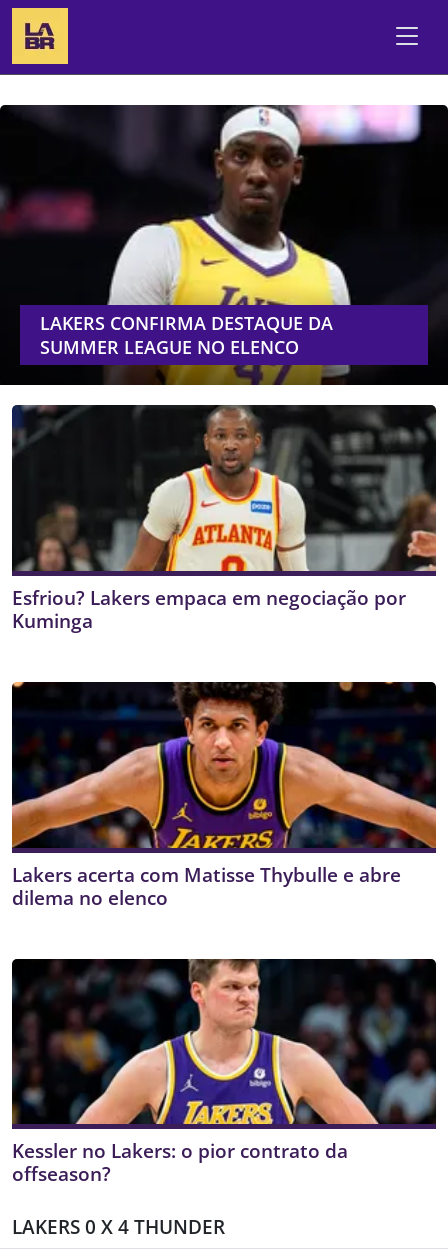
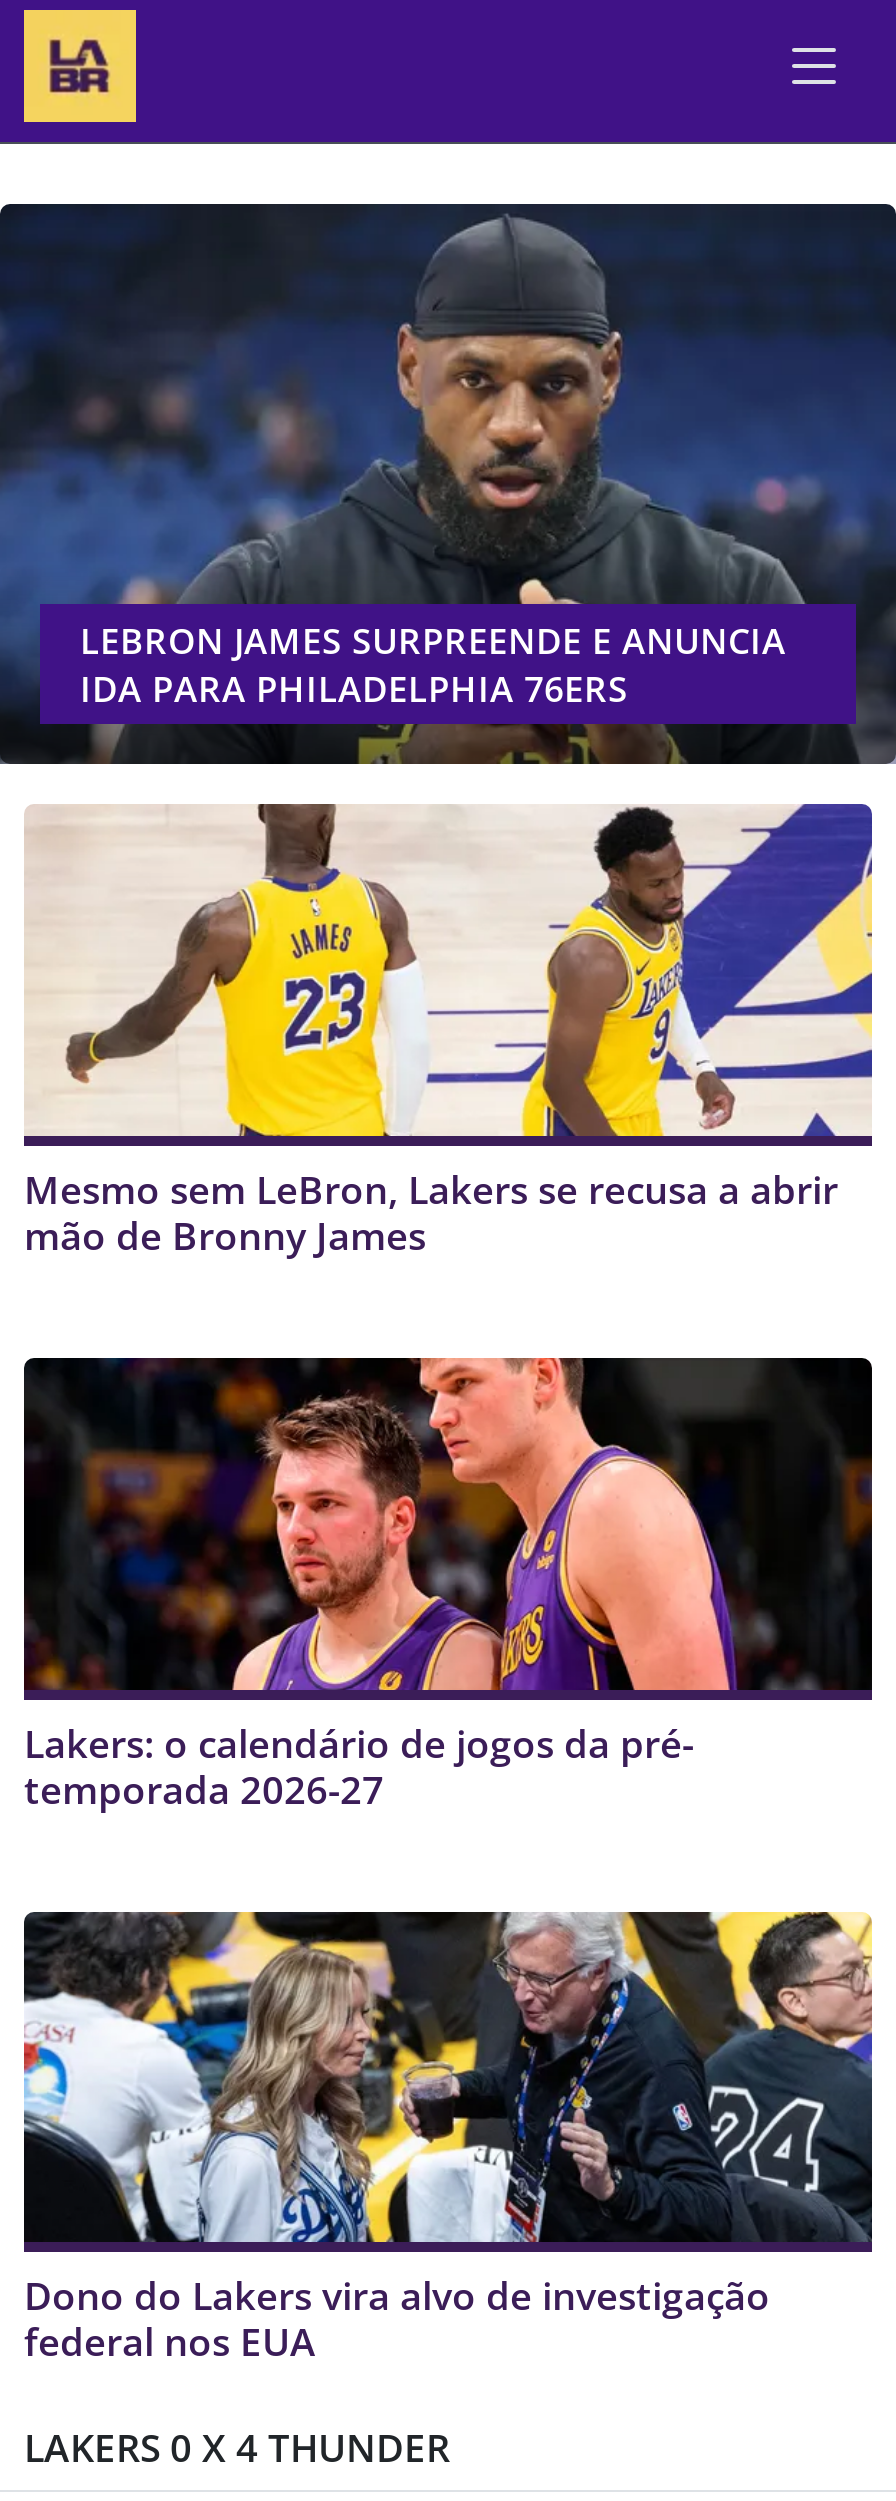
[3,104,445,385] [image] | LAKERS CONFIRMA DESTAQUE DA | SUMMER LEAGUE NO ELENCO -> [6,202,890,766] [image] | LEBRON JAMES SURPREENDE E ANUNCIA | IDA PARA PHILADELPHIA 76ERS
[11,404,437,634] [image] | Esfriou? Lakers empaca em negociação por | Kuminga -> [24,802,874,1262] [image] | Mesmo sem LeBron, Lakers se recusa a abrir | mão de Bronny James
[11,681,437,911] [image] | Lakers acerta com Matisse Thybulle e abre | dilema no elenco -> [22,1356,874,1815] [image] | Lakers: o calendário de jogos da pré- | temporada 2026-27
[11,958,437,1187] [image] | Kessler no Lakers: o pior contrato da | offseason? -> [22,1910,874,2369] [image] | Dono do Lakers vira alvo de investigação | federal nos EUA

